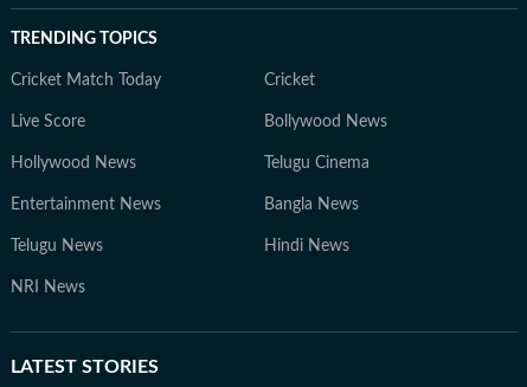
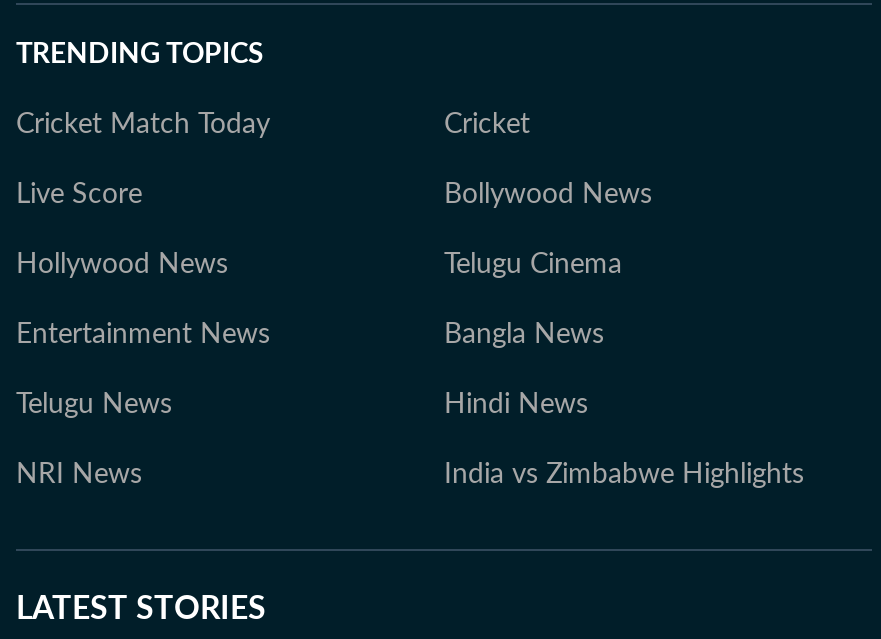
none -> [444,460,804,488] India vs Zimbabwe Highlights

